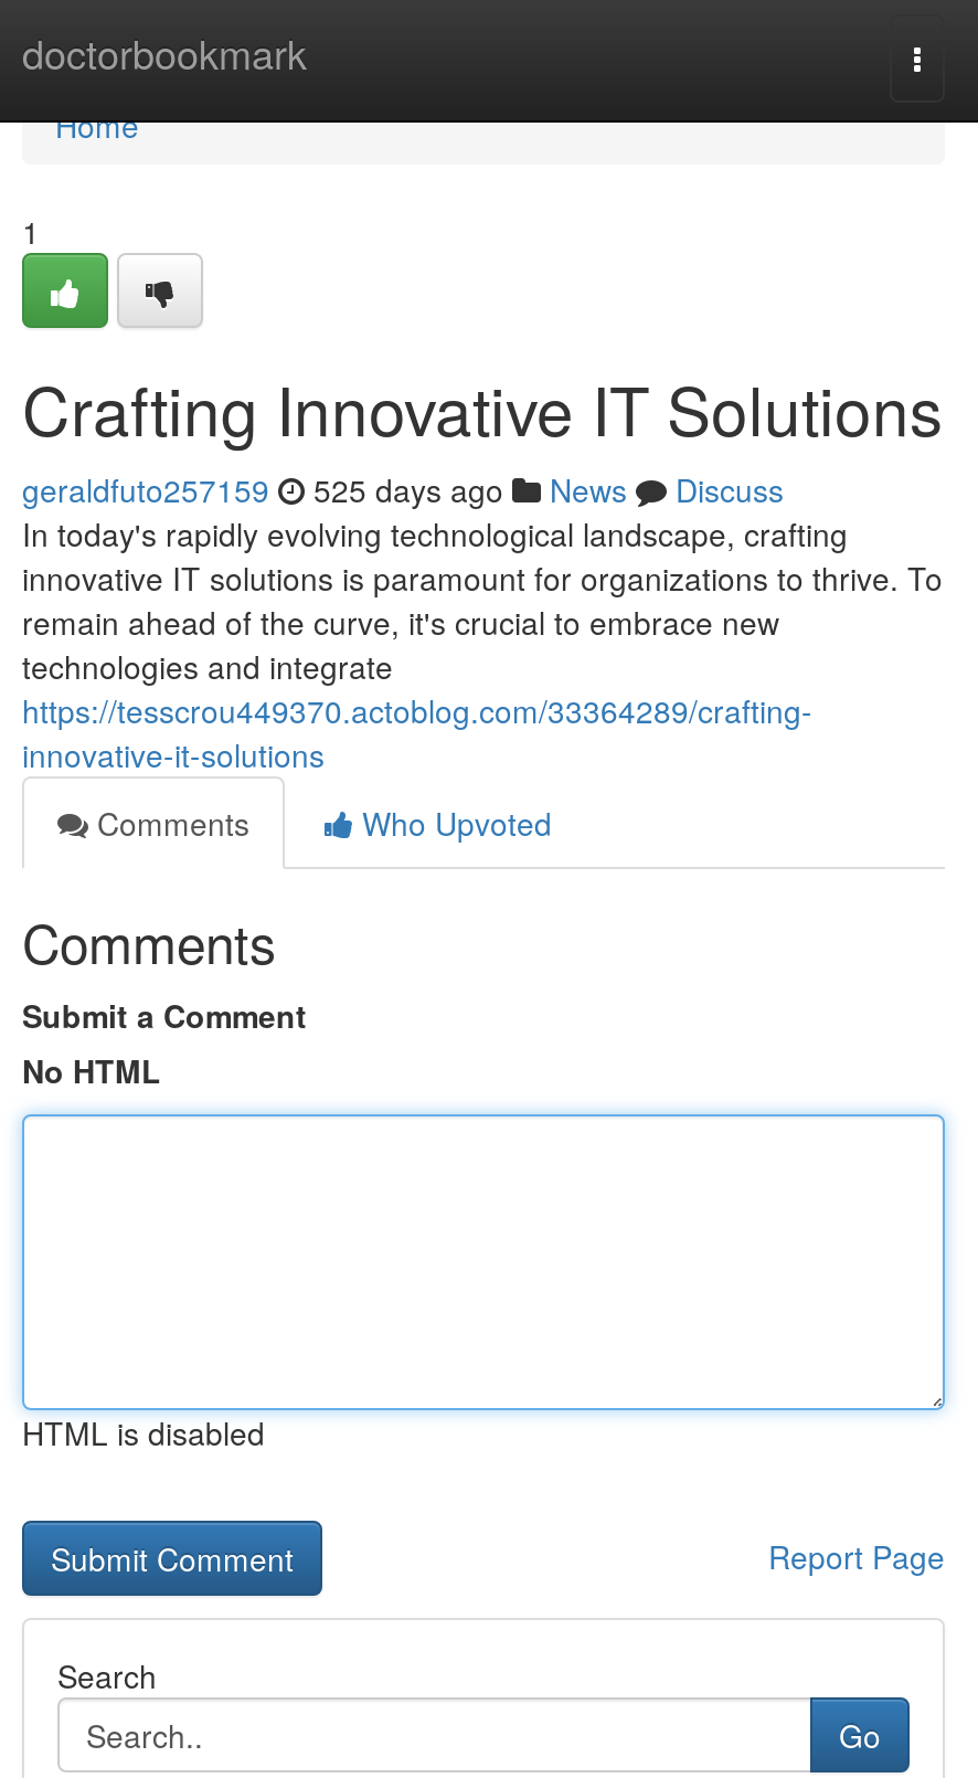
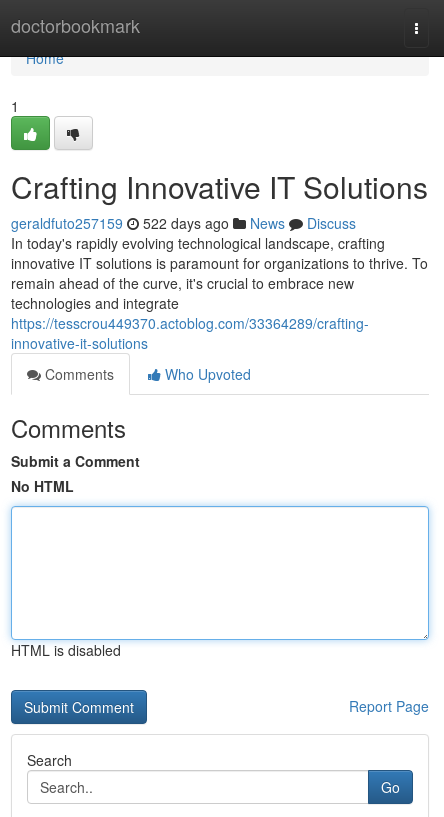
[22,467,784,511] geraldfuto257159 525 days ago News Discuss -> [11,213,356,233] geraldfuto257159 522 days ago News Discuss

